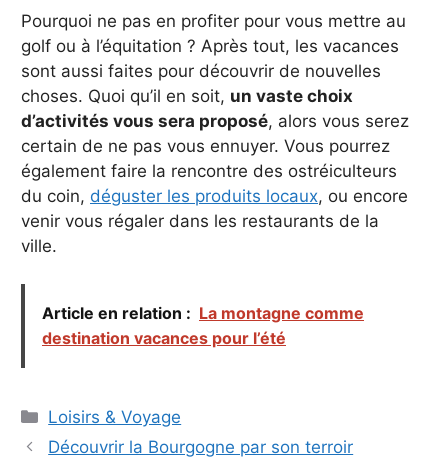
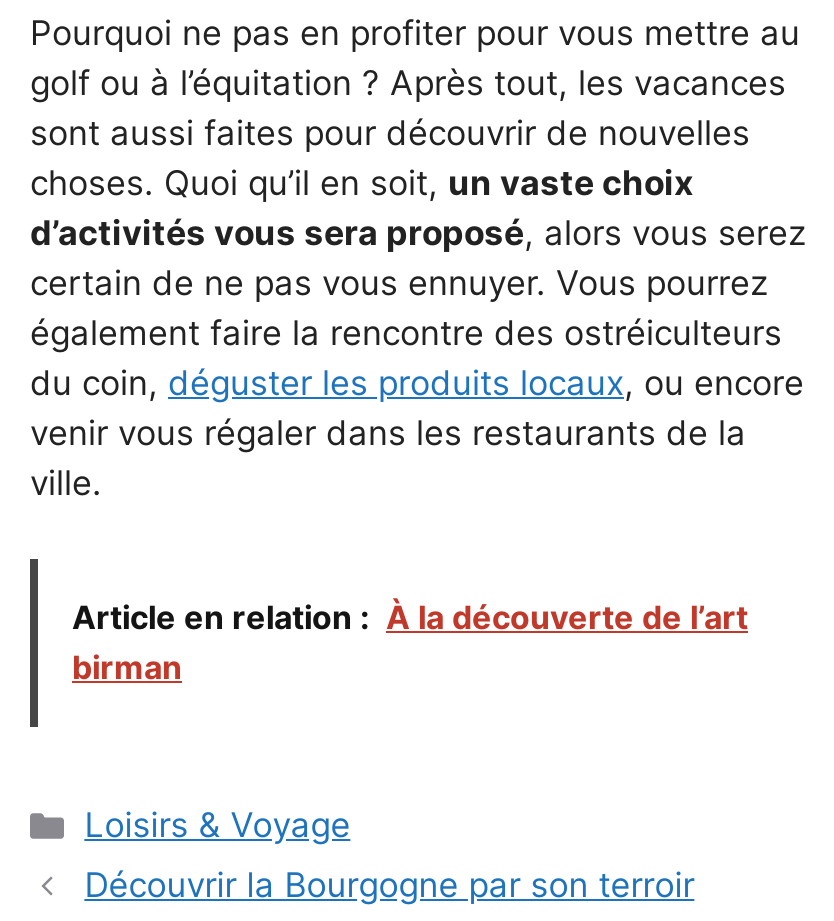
[42,303,364,348] Article en relation : La montagne comme | destination vacances pour l’été -> [72,597,748,687] Article en relation : À la découverte de l’art | birman

